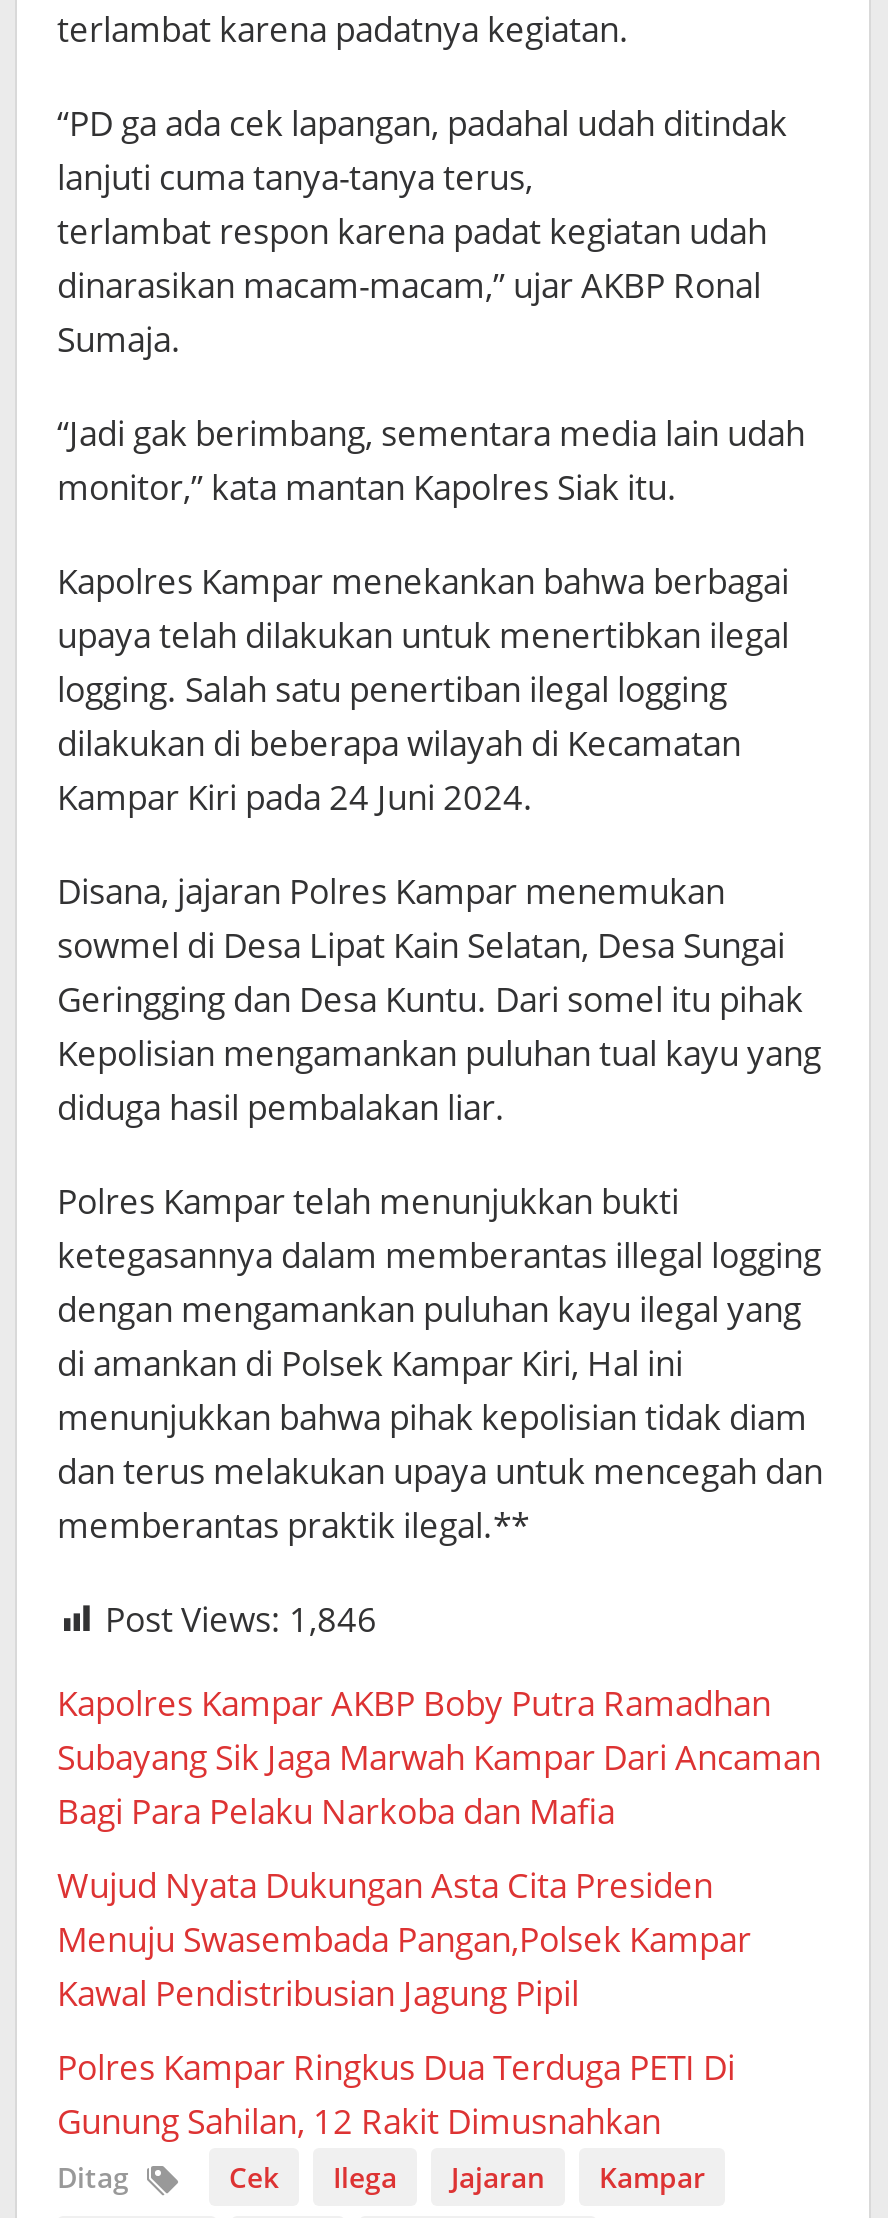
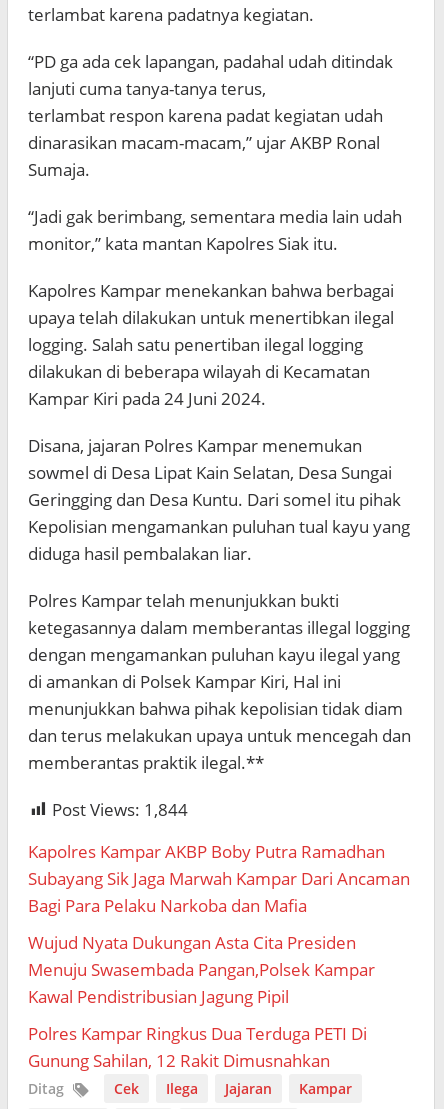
[105,1595,377,1641] Post Views: 1,846 -> [52,797,188,820] Post Views: 1,844

